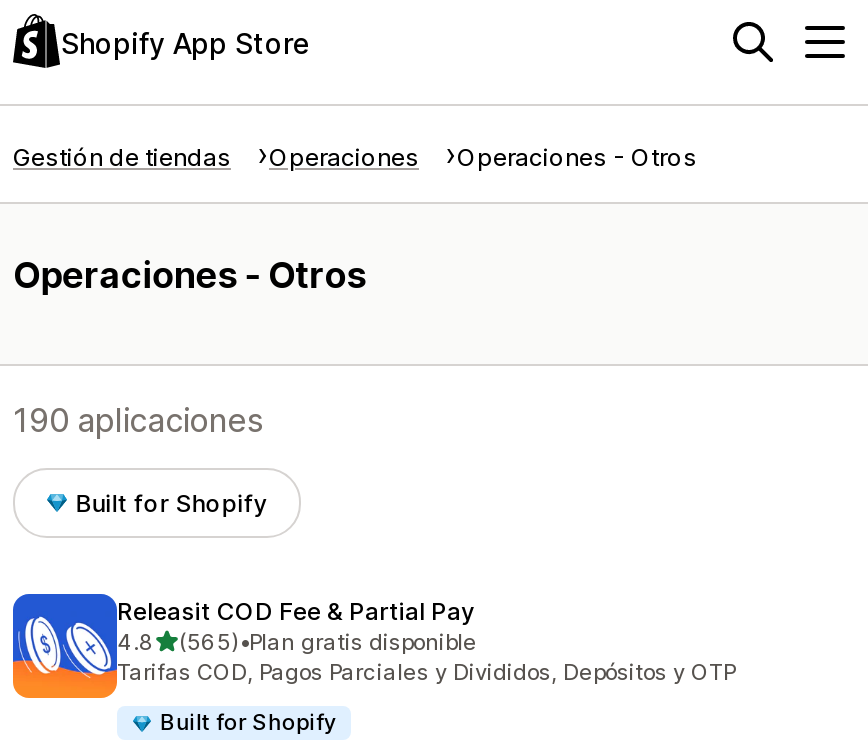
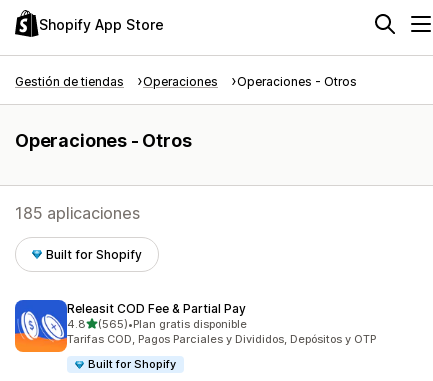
[13,400,263,440] 190 aplicaciones -> [15,203,140,223] 185 aplicaciones

